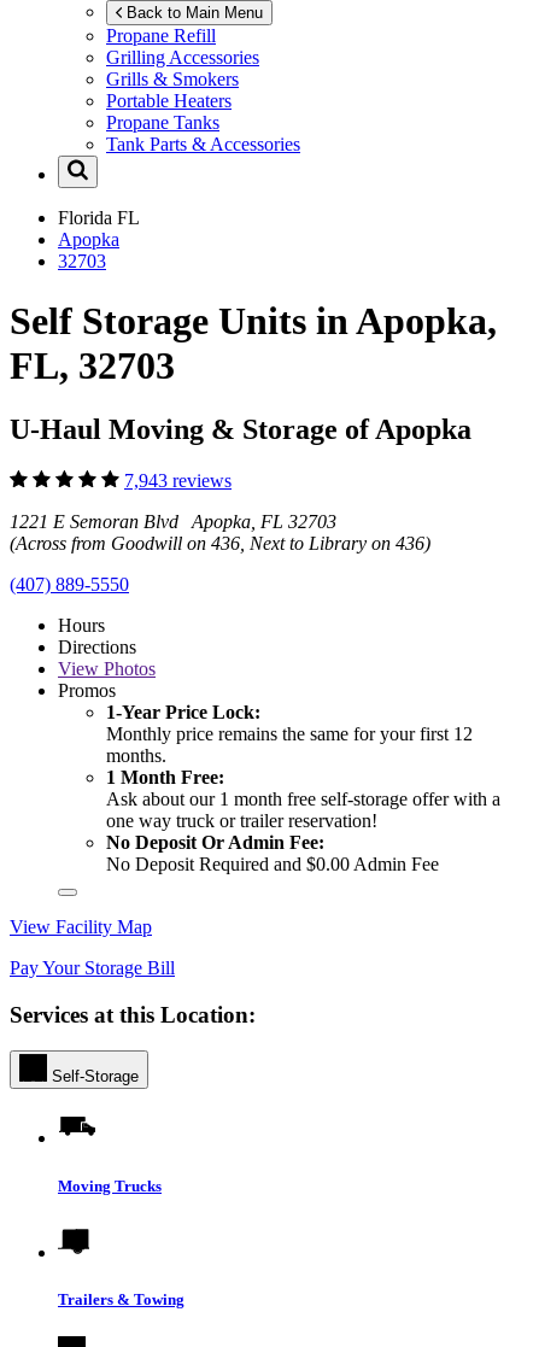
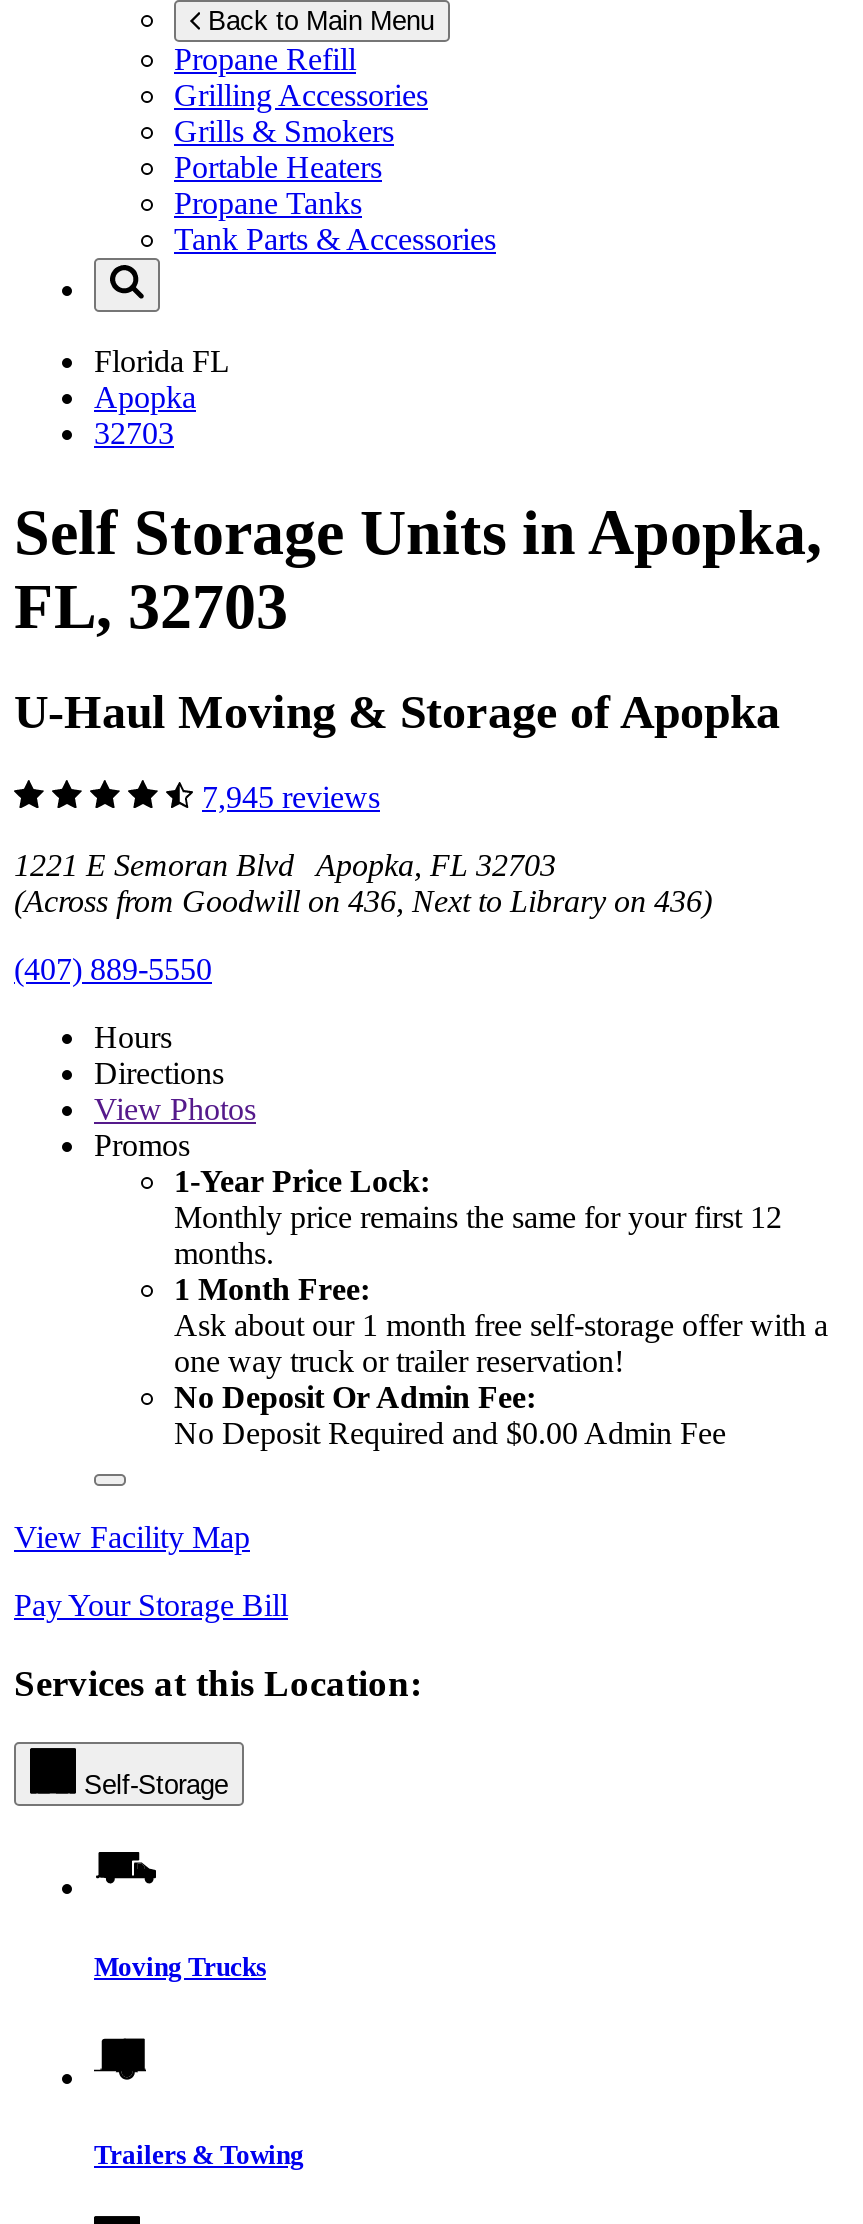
[124,470,232,491] 7,943 reviews -> [202,780,380,814] 7,945 reviews

